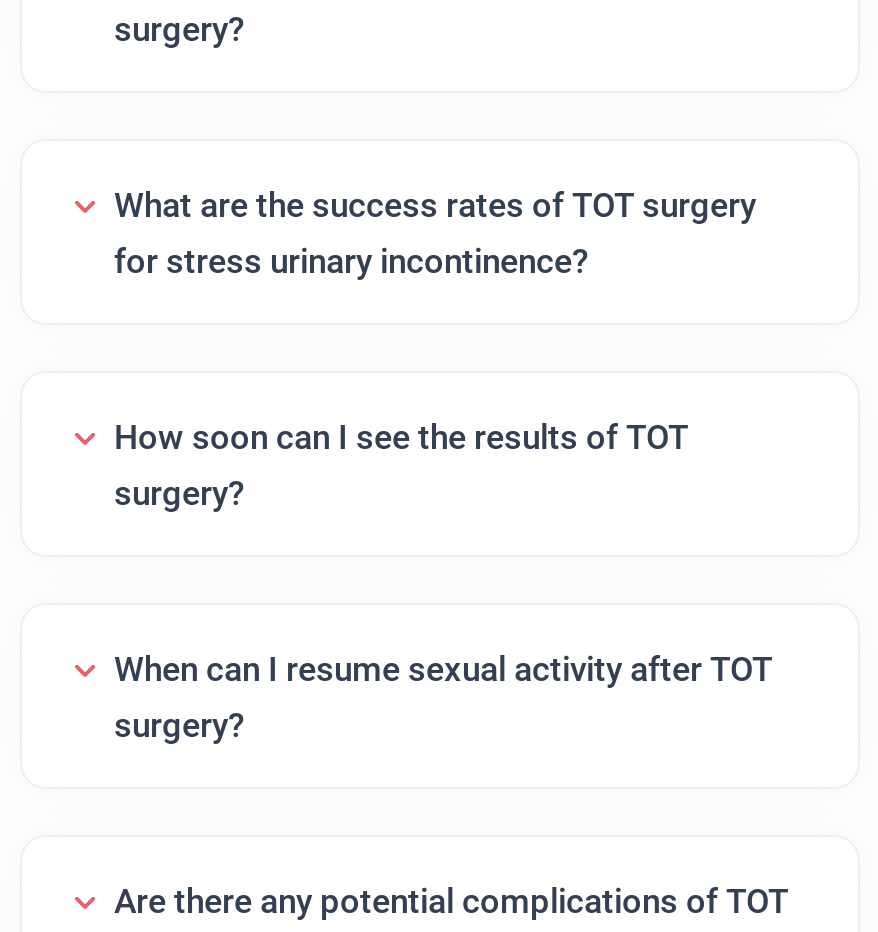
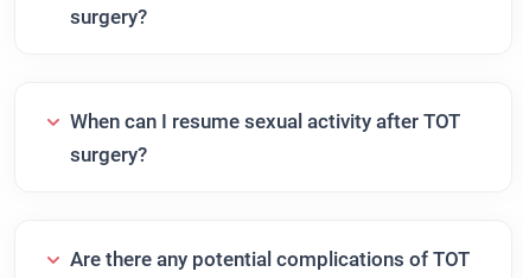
[114,185,756,281] What are the success rates of TOT surgery | for stress urinary incontinence? -> none
[114,417,688,513] How soon can I see the results of TOT | surgery? -> none

